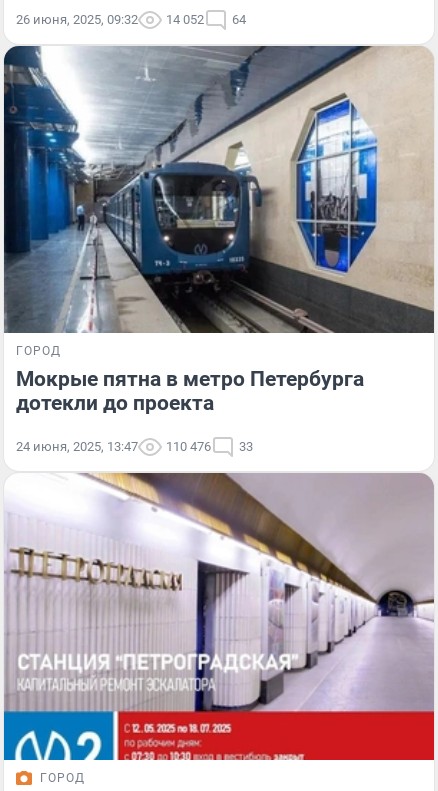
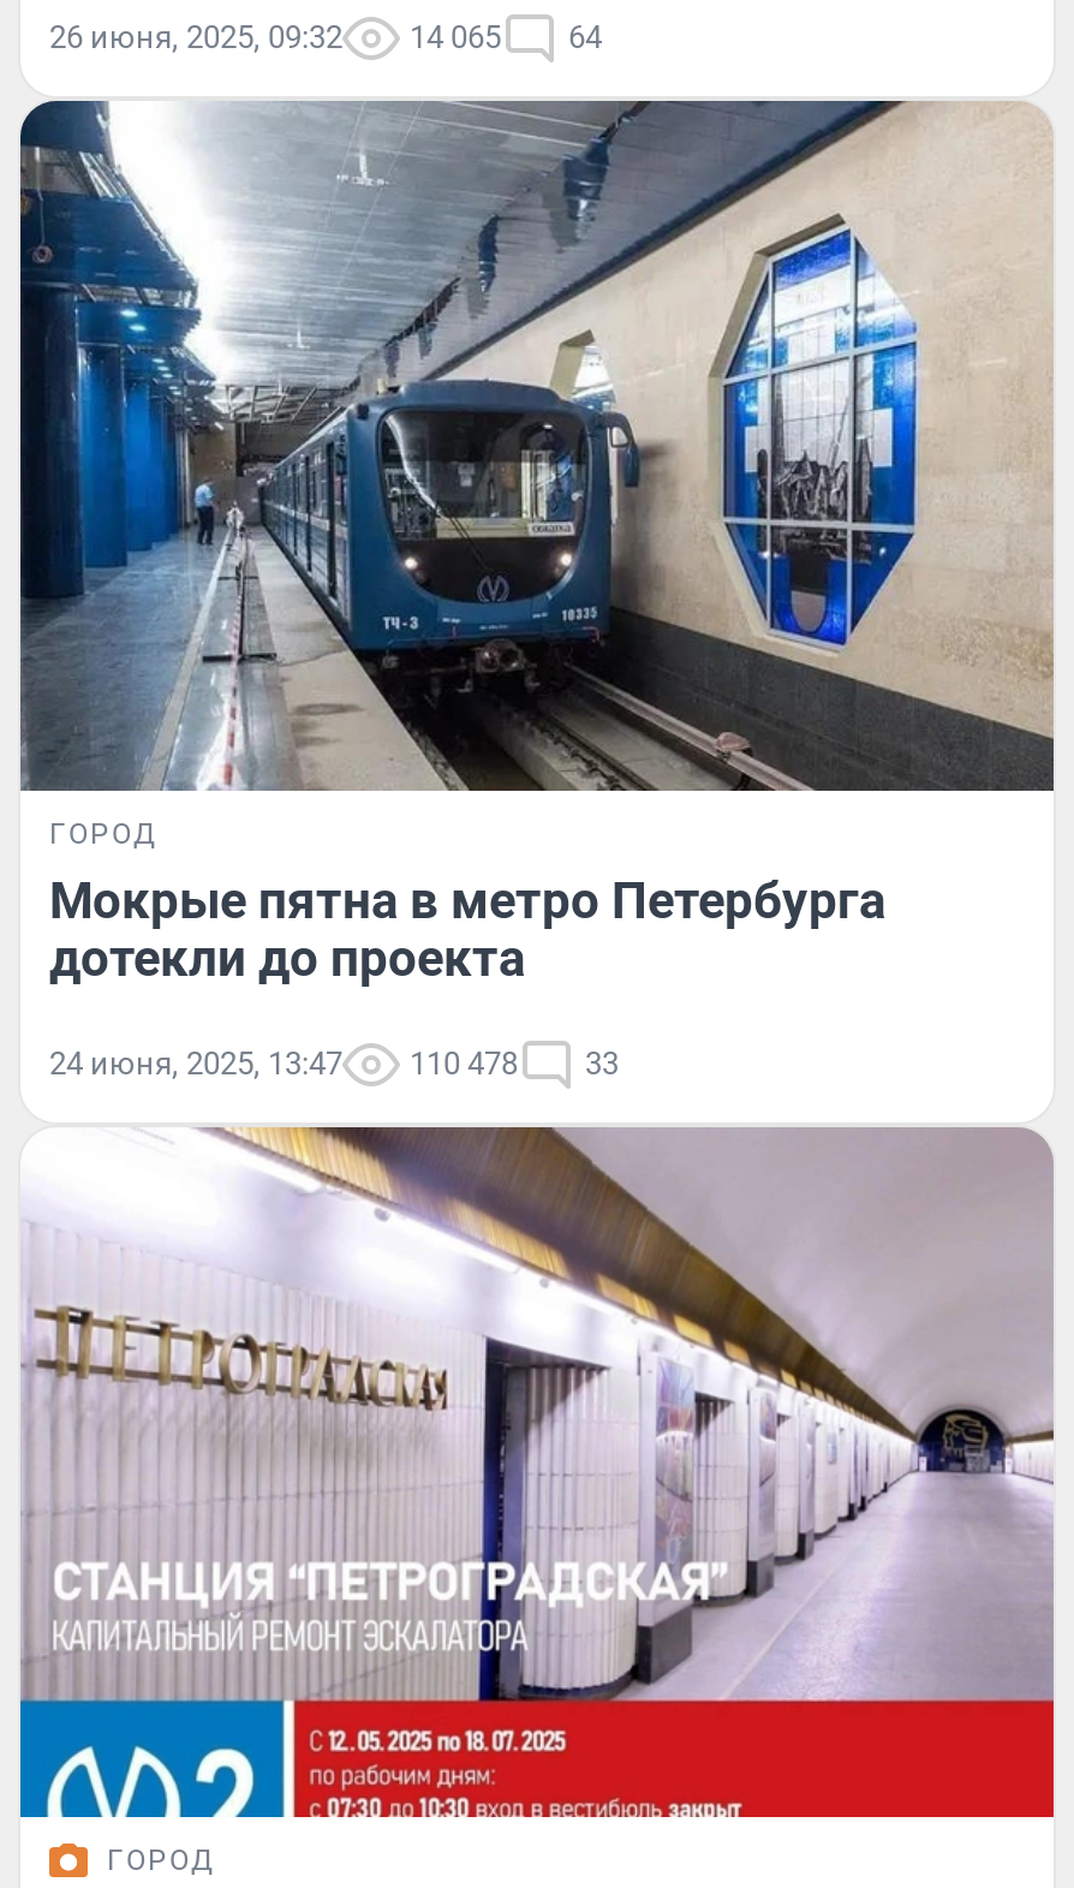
[16,12,246,27] 26 июня, 2025, 09:32 14 052 64 -> [49,20,602,56] 26 июня, 2025, 09:32 14 065 64
[16,439,253,454] 24 июня, 2025, 13:47 110 476 33 -> [49,1046,619,1082] 24 июня, 2025, 13:47 110 478 33

